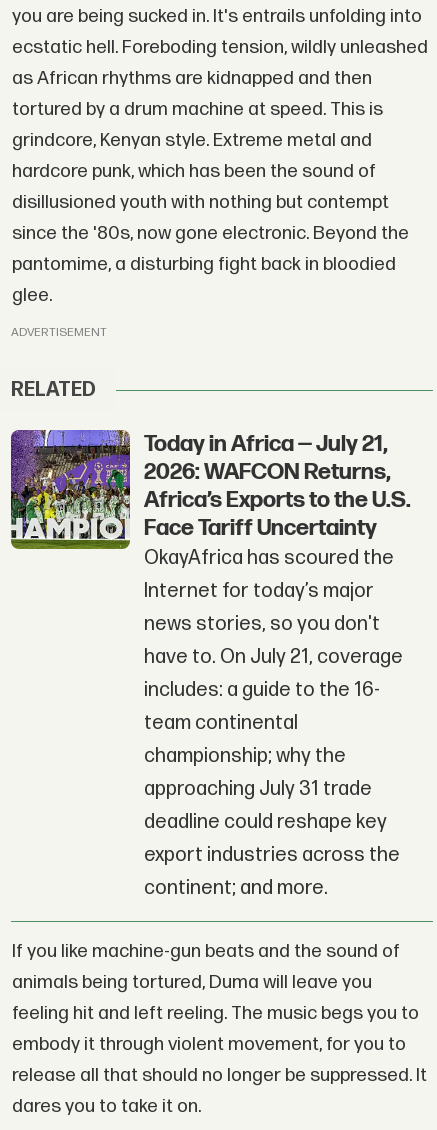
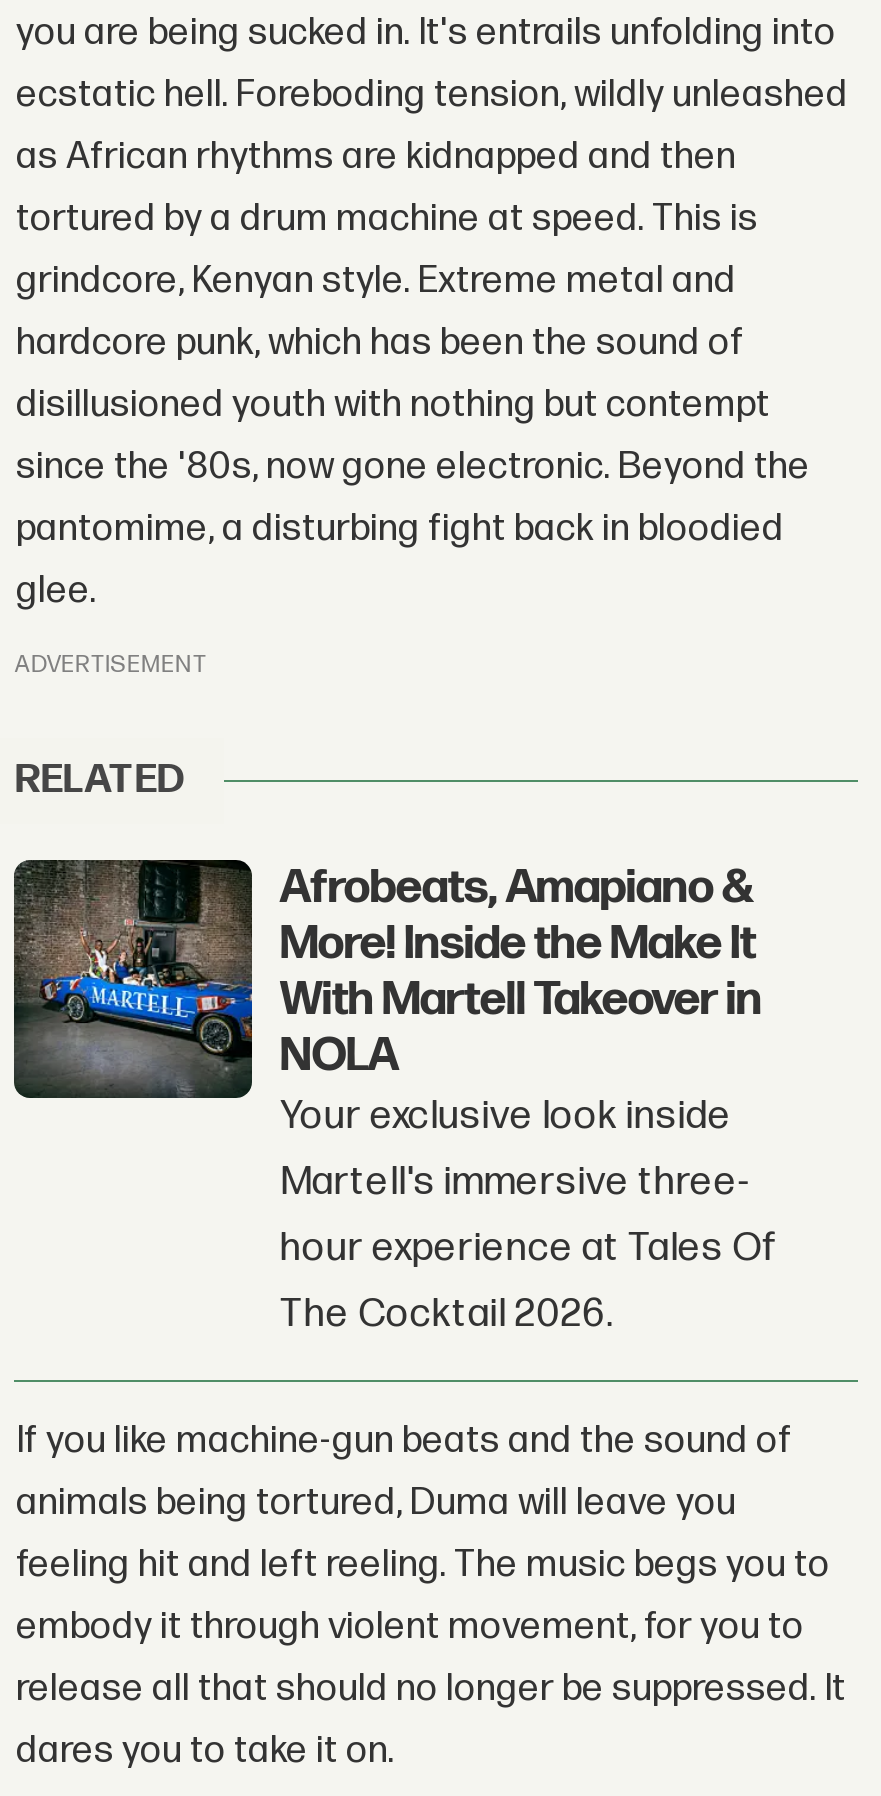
[10,429,411,900] [image] | Today in Africa — July 21, | 2026: WAFCON Returns, | Africa’s Exports to the U.S. | Face Tariff Uncertainty | OkayAfrica has scoured the | Internet for today’s major | news stories, so you don't | have to. On July 21, coverage | includes: a guide to the 16- | team continental | championship; why the | approaching July 31 trade | deadline could reshape key | export industries across the | continent; and more. -> [12,858,778,1338] [image] | Afrobeats, Amapiano & | More! Inside the Make It | With Martell Takeover in | NOLA | Your exclusive look inside | Martell's immersive three- | hour experience at Tales Of | The Cocktail 2026.

